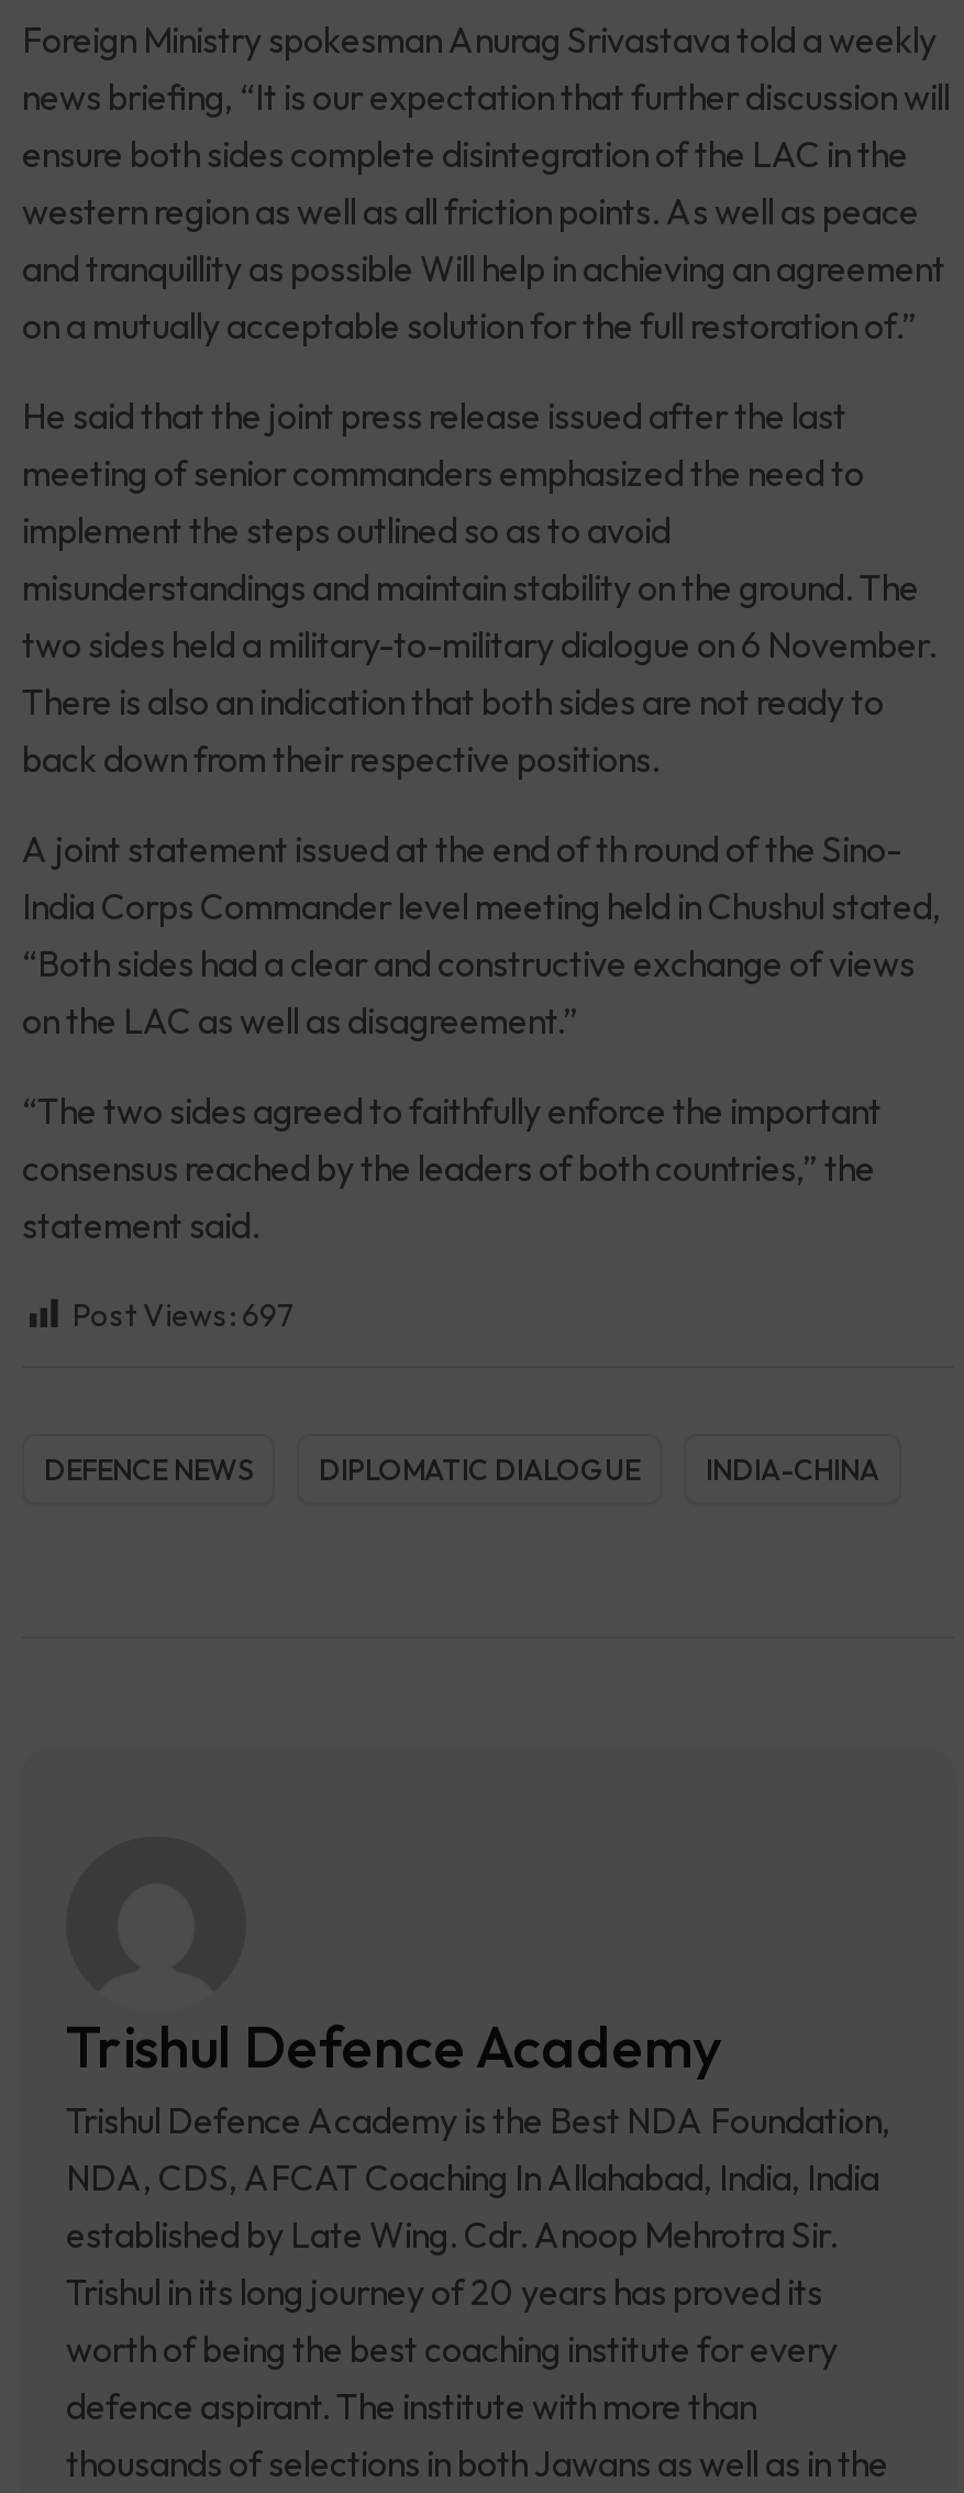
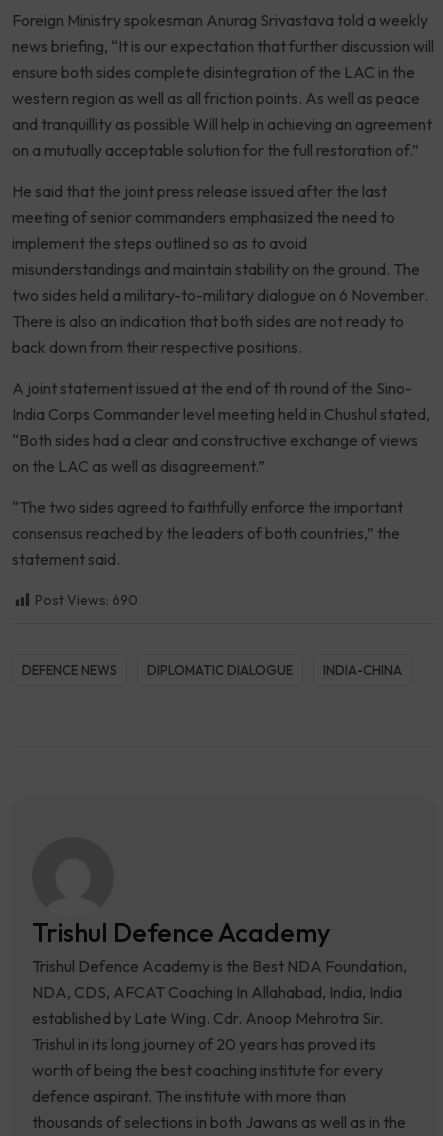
[73,1295,295,1334] Post Views: 697 -> [35,591,138,609] Post Views: 690

